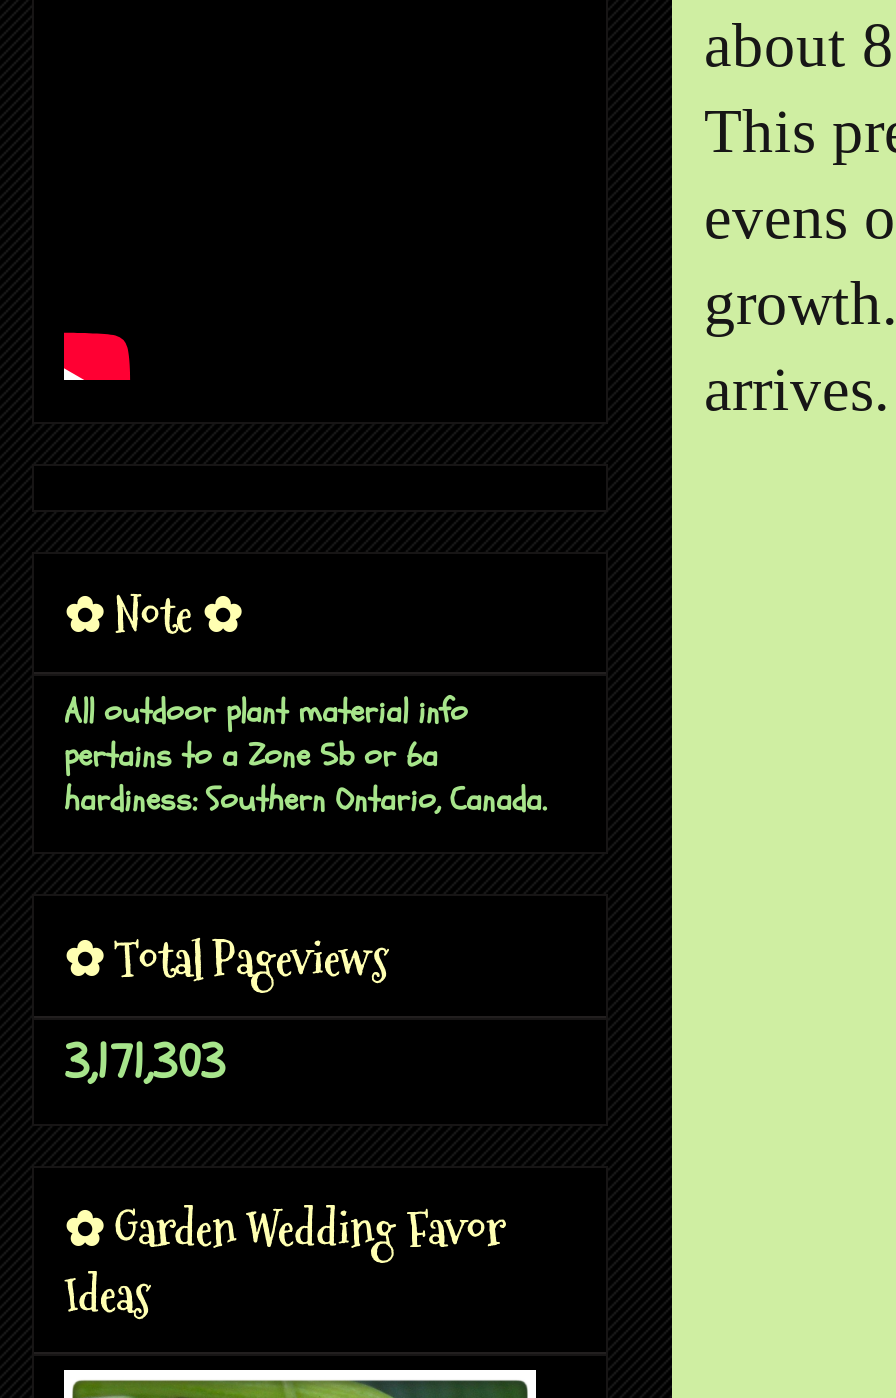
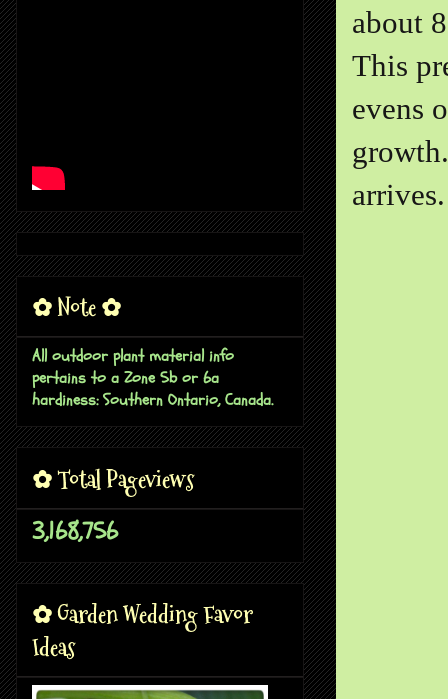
[64,1030,226,1096] 3,171,303 -> [32,515,118,548] 3,168,756

